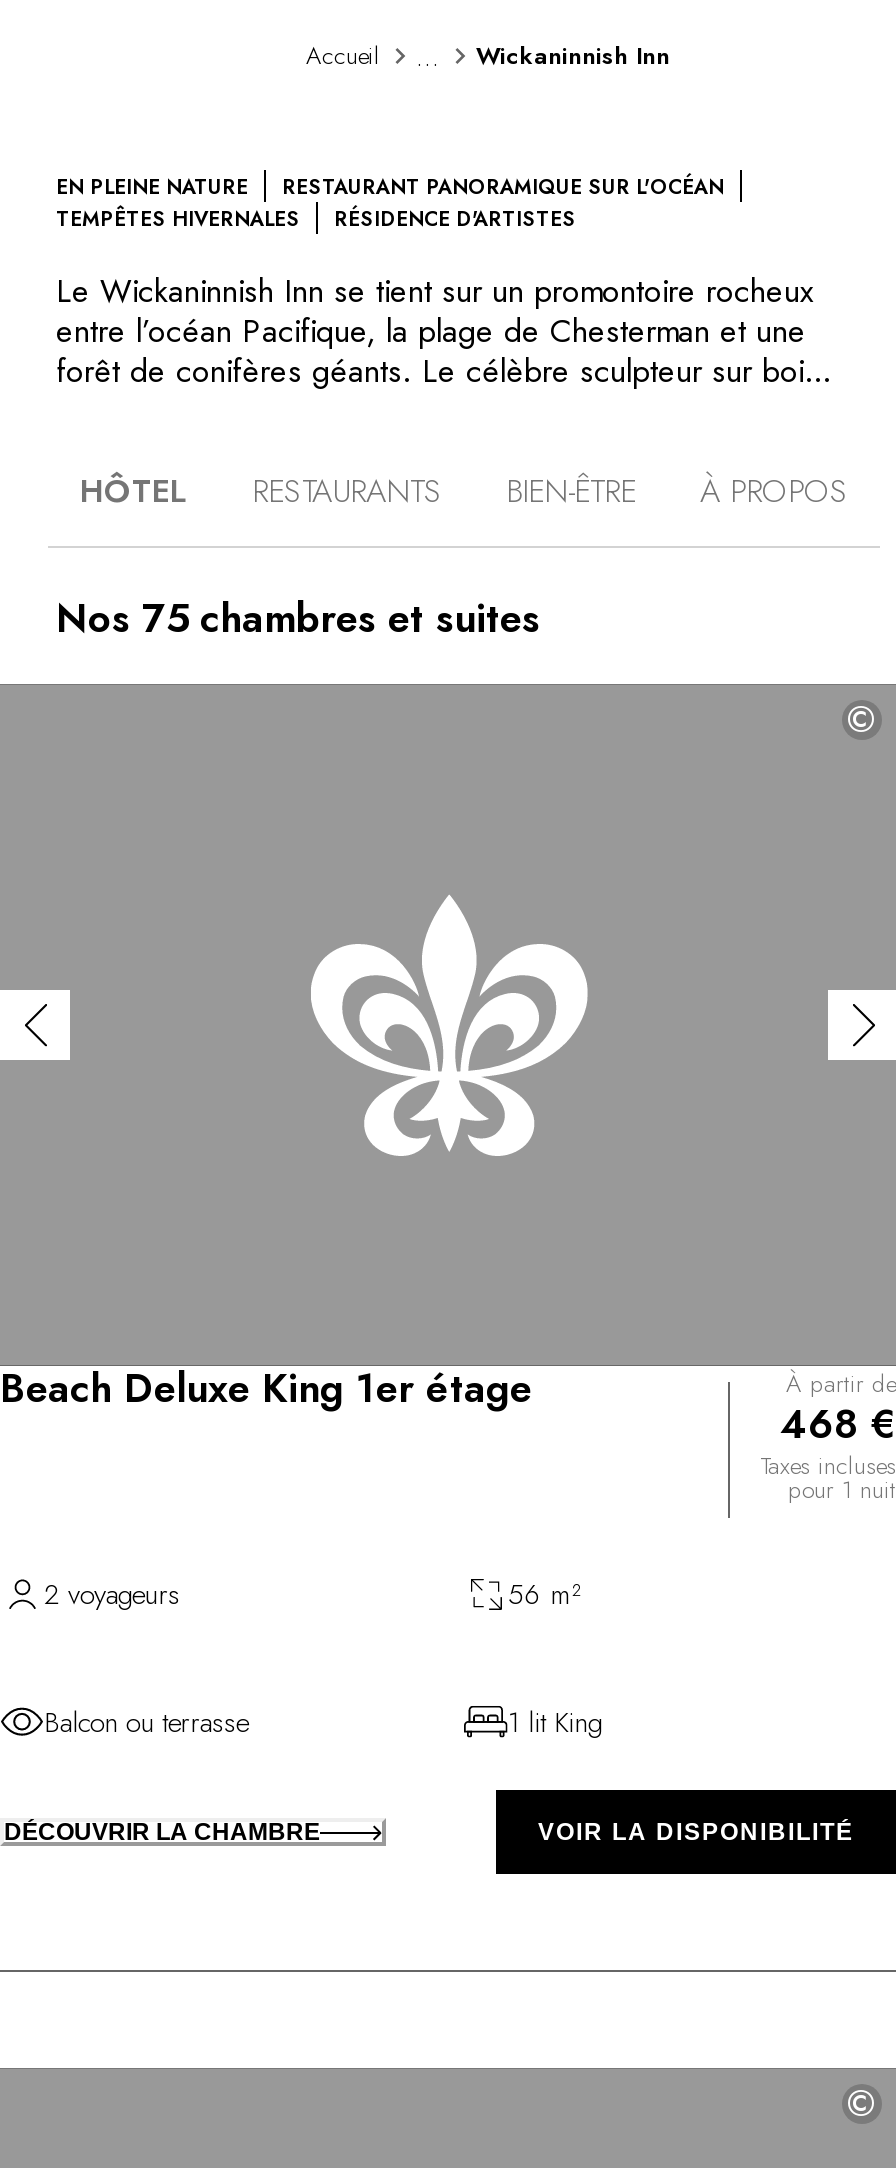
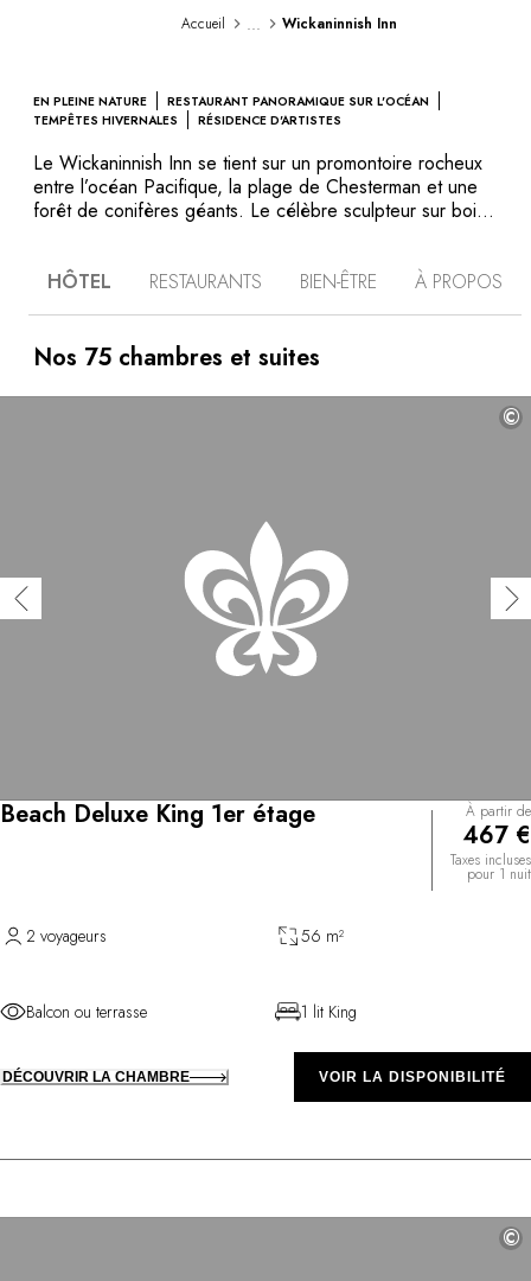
[780,1396,896,1454] 468 € -> [462,818,531,853] 467 €

